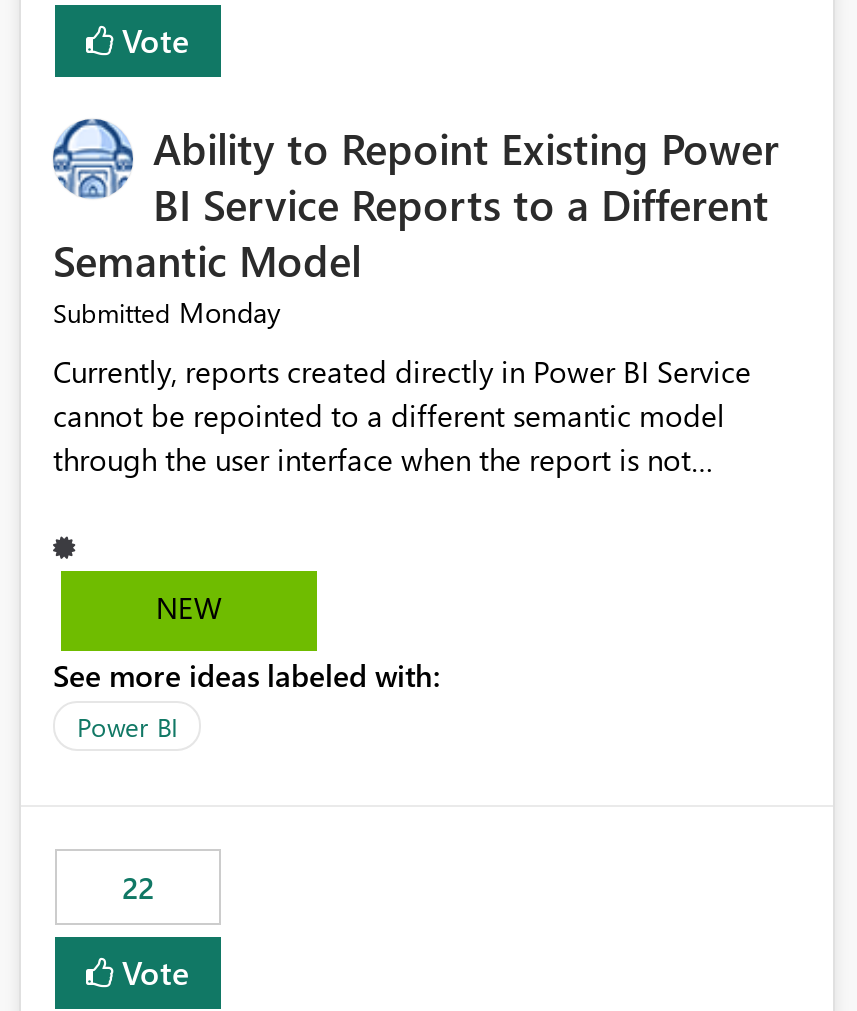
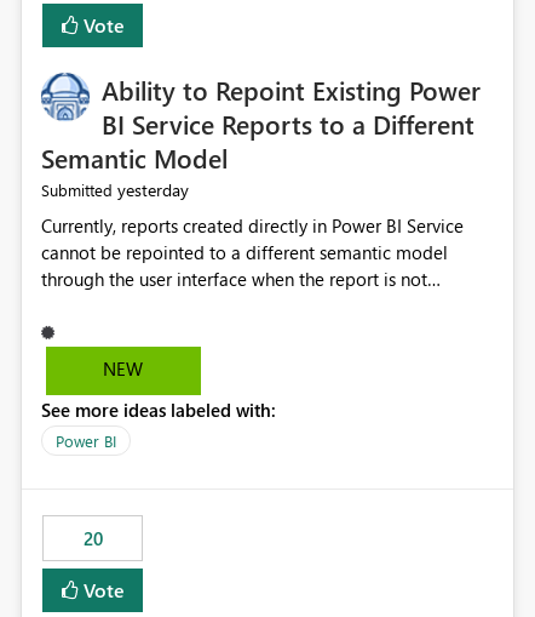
[53,294,281,332] Submitted Monday -> [41,179,189,202] Submitted yesterday
[122,868,154,908] 22 -> [83,527,102,551] 20

